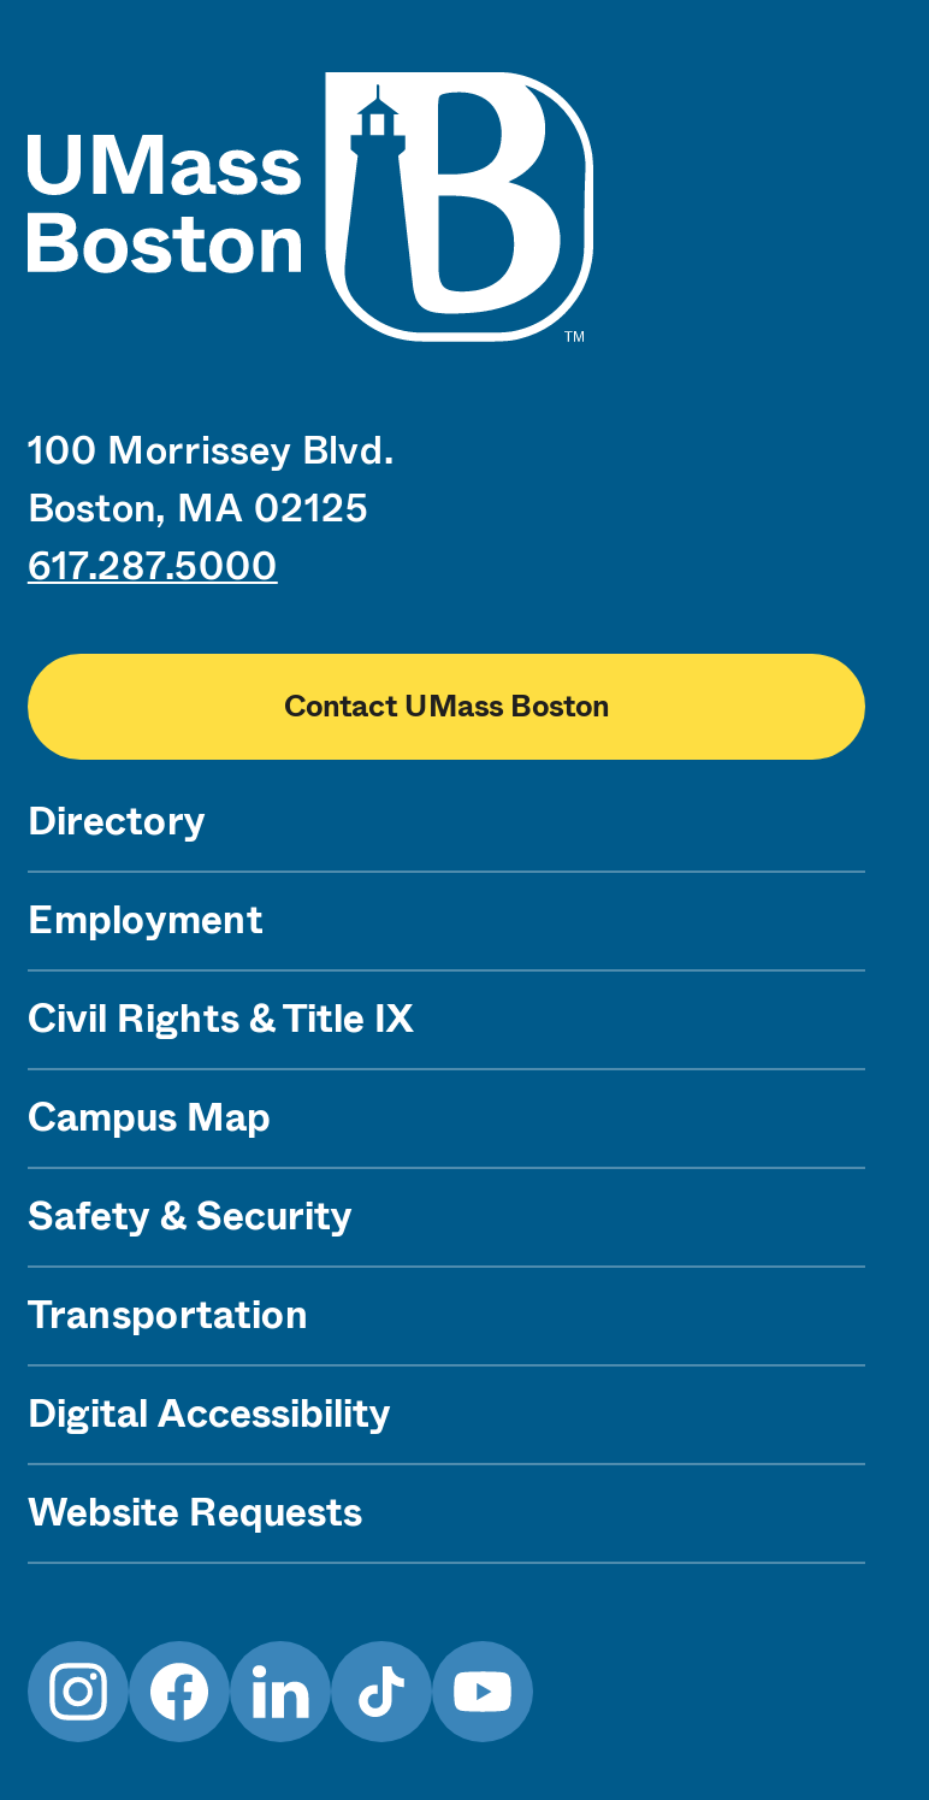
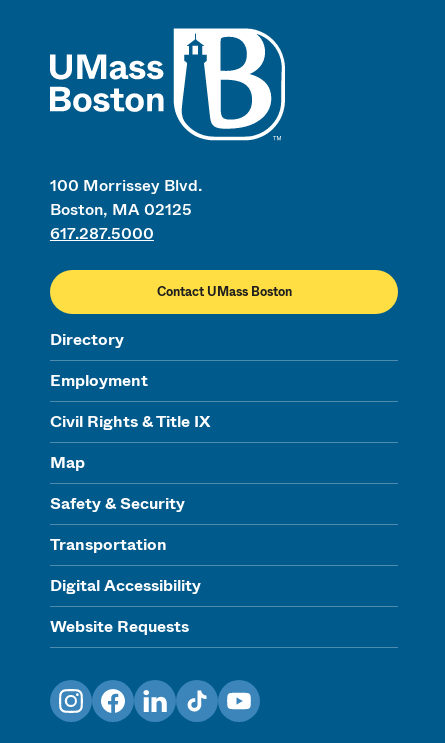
[27,1090,271,1145] Campus Map -> [50,451,85,474] Map

